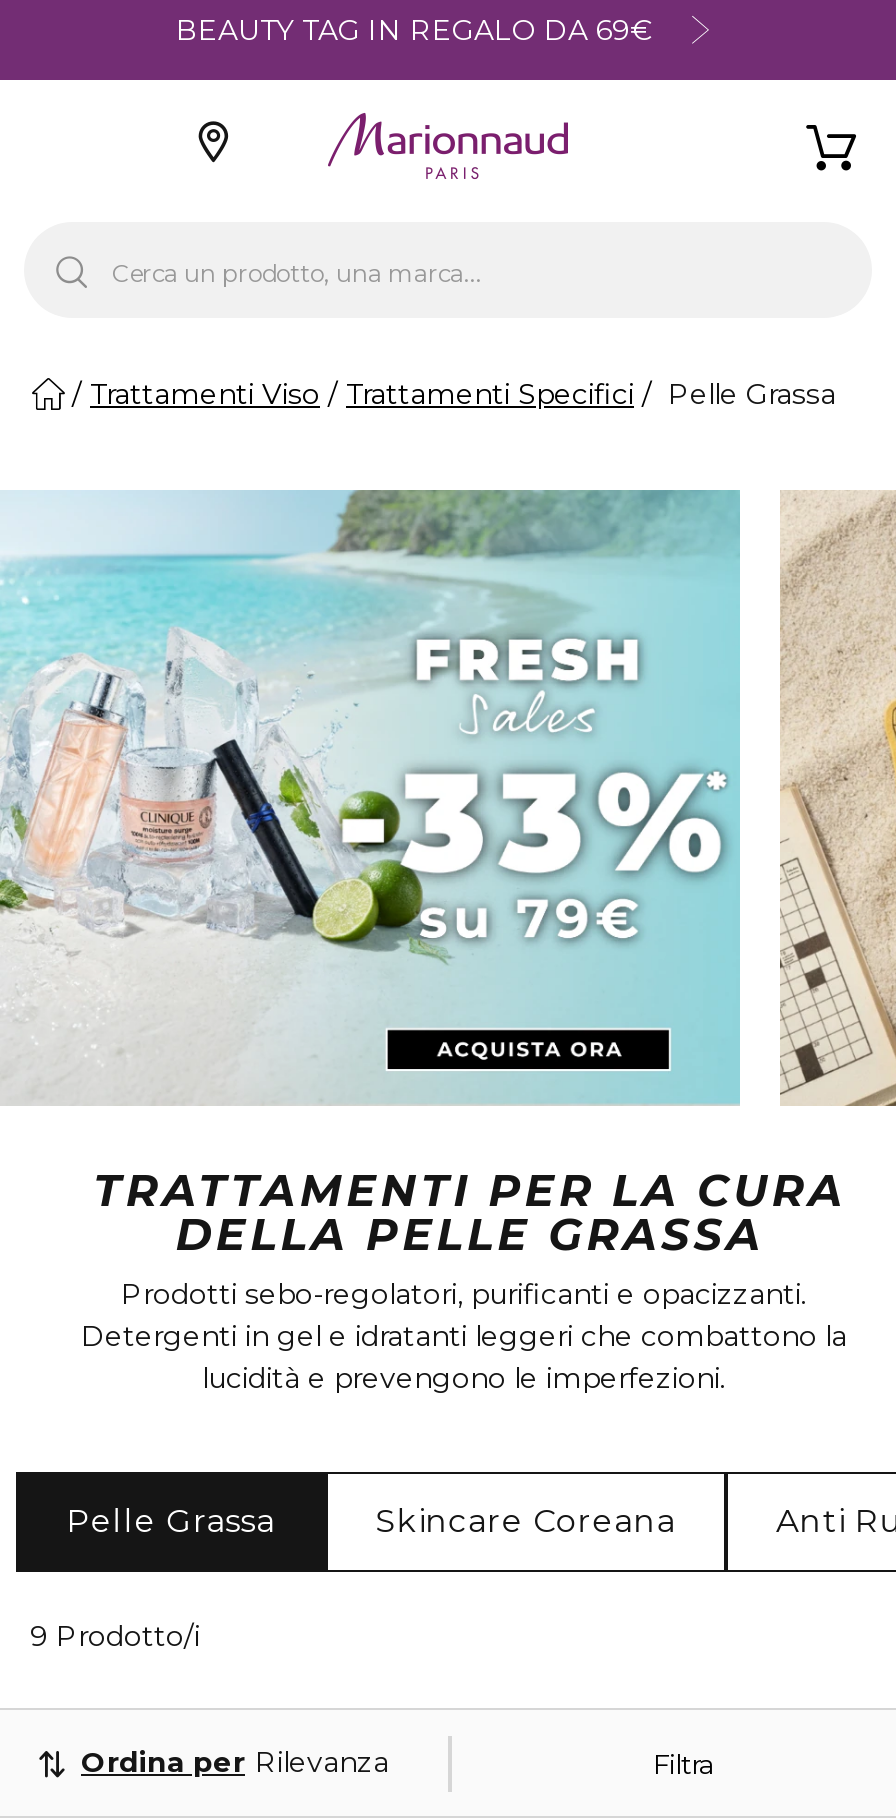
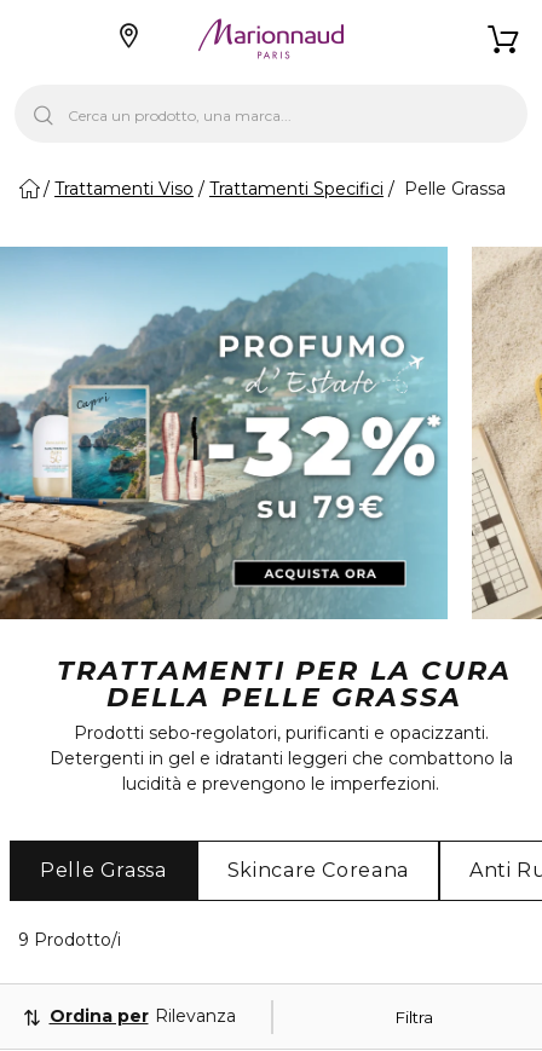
[176,11,652,47] BEAUTY TAG IN REGALO DA 69€ -> none
[6,488,734,1106] [image] -> [4,247,438,620] [image]

